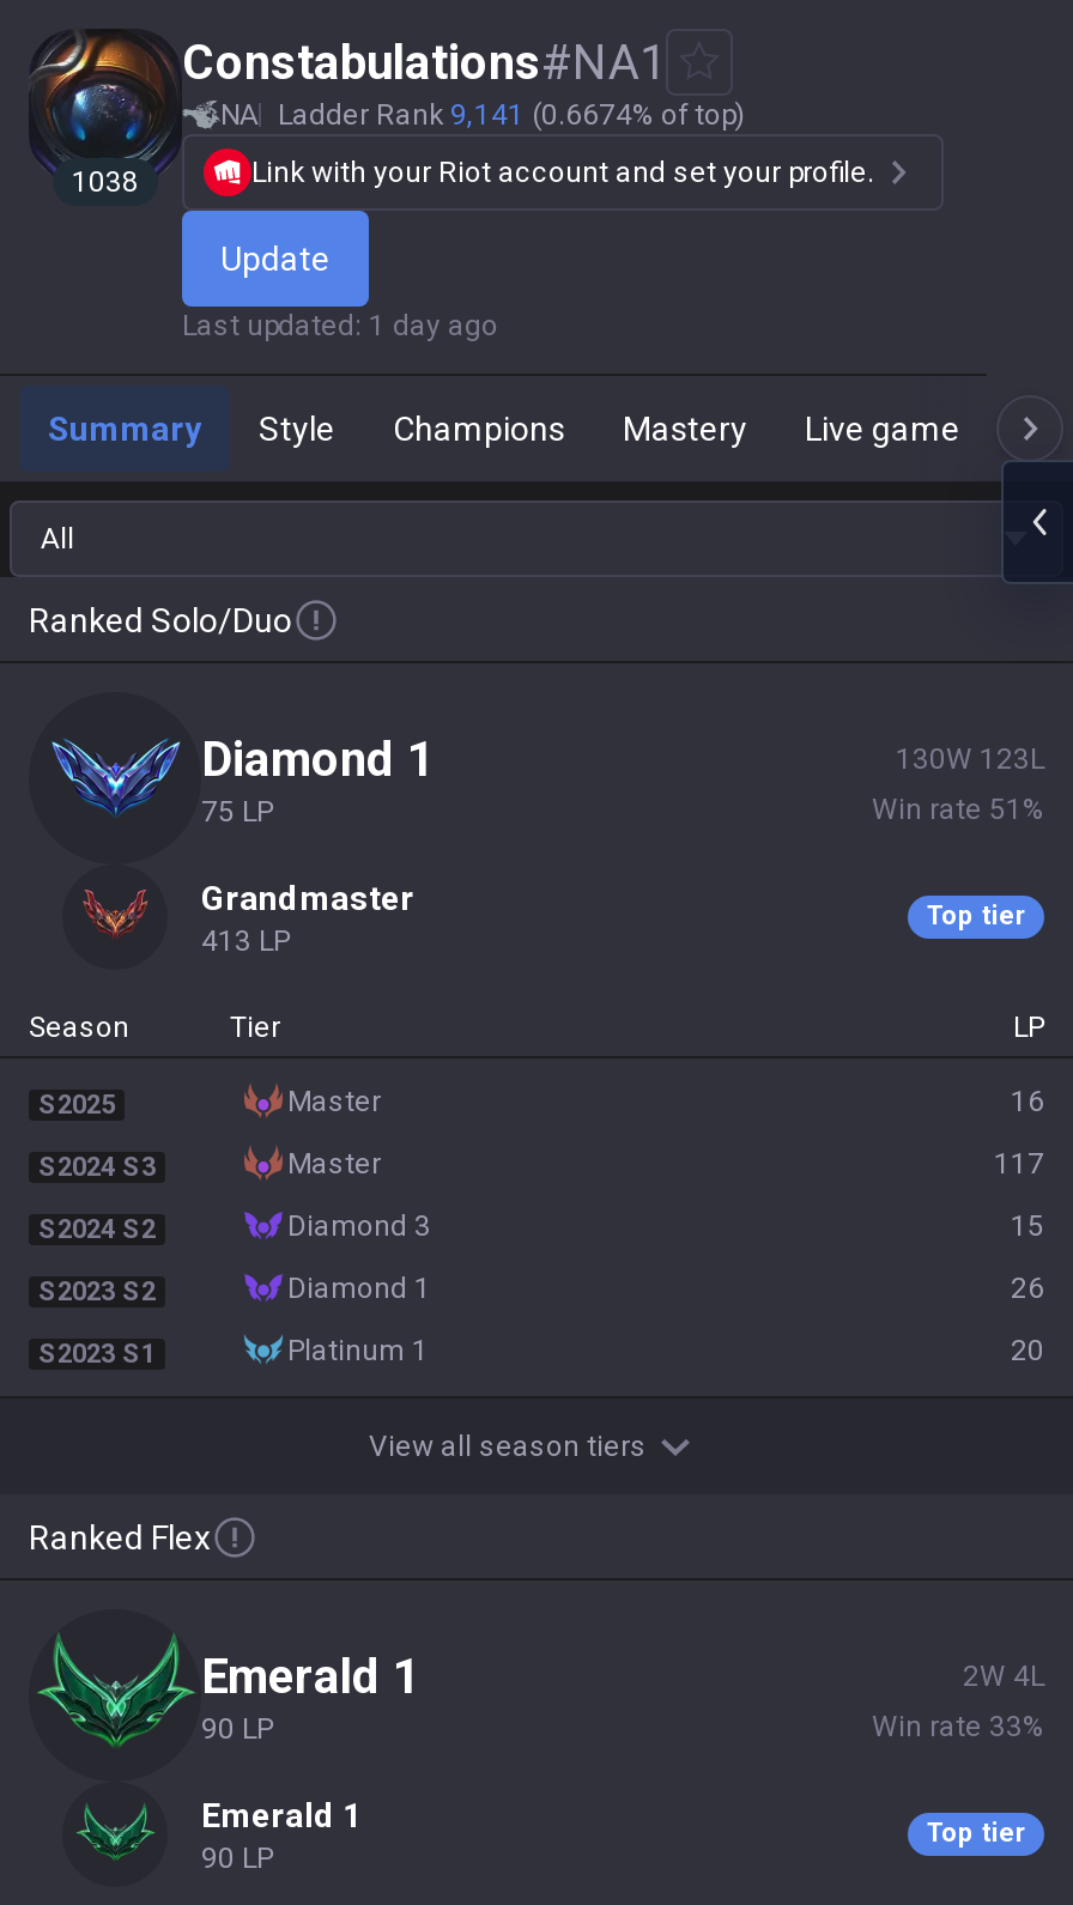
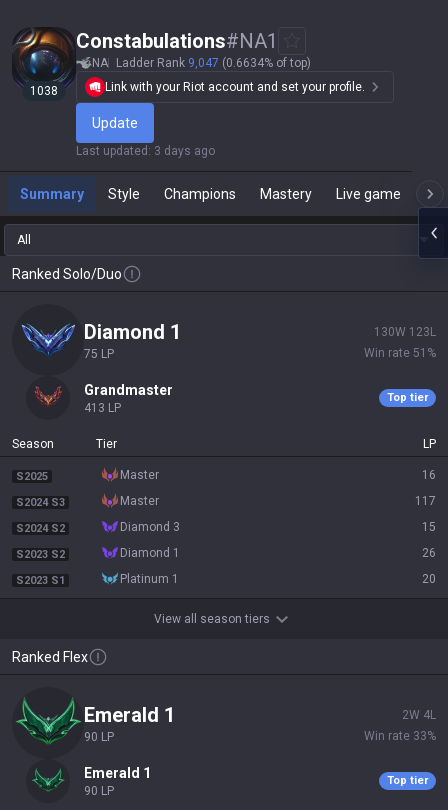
[220,98,745,132] NA Ladder Rank 9,141 (0.6674% of top) -> [92,56,311,70] NA Ladder Rank 9,047 (0.6634% of top)
[182,309,498,342] Last updated: 1 day ago -> [76,144,215,158] Last updated: 3 days ago

